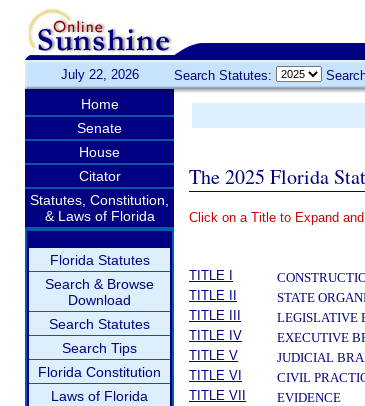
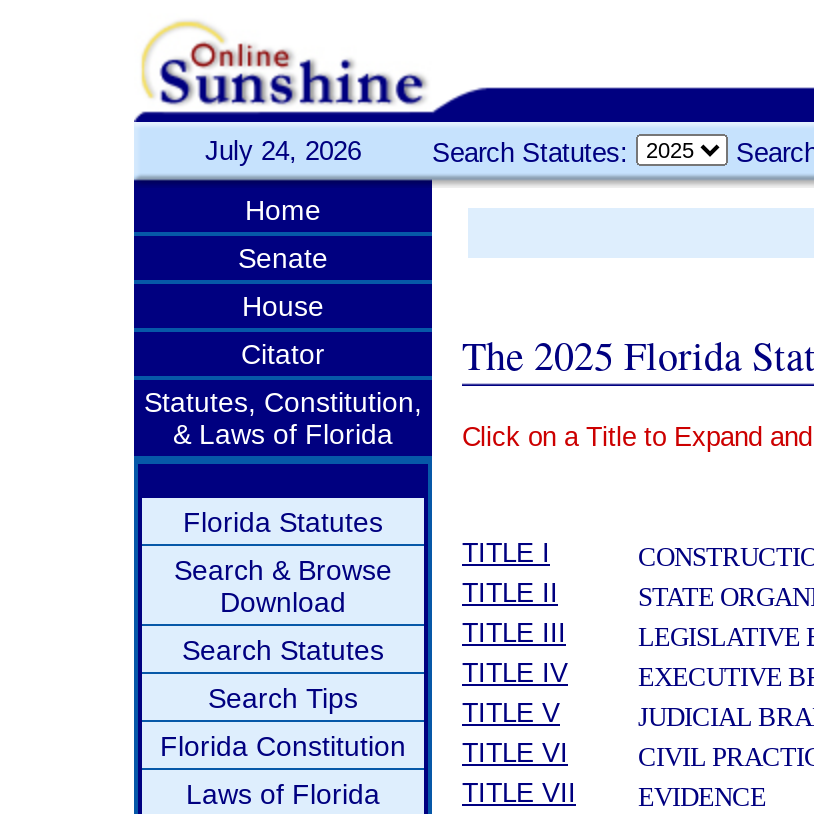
[60,67,138,82] July 22, 2026 -> [205,136,361,166] July 24, 2026

